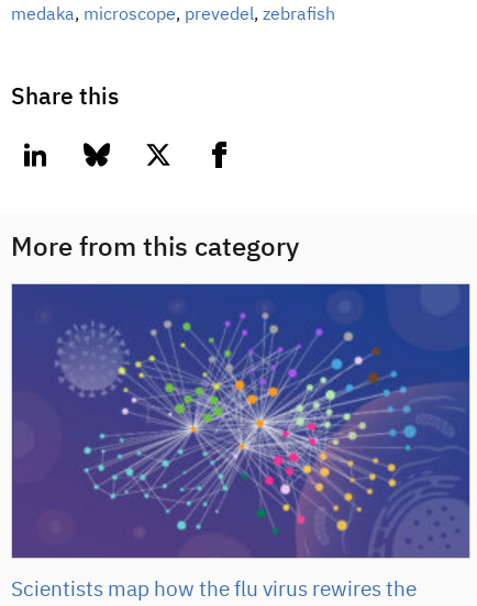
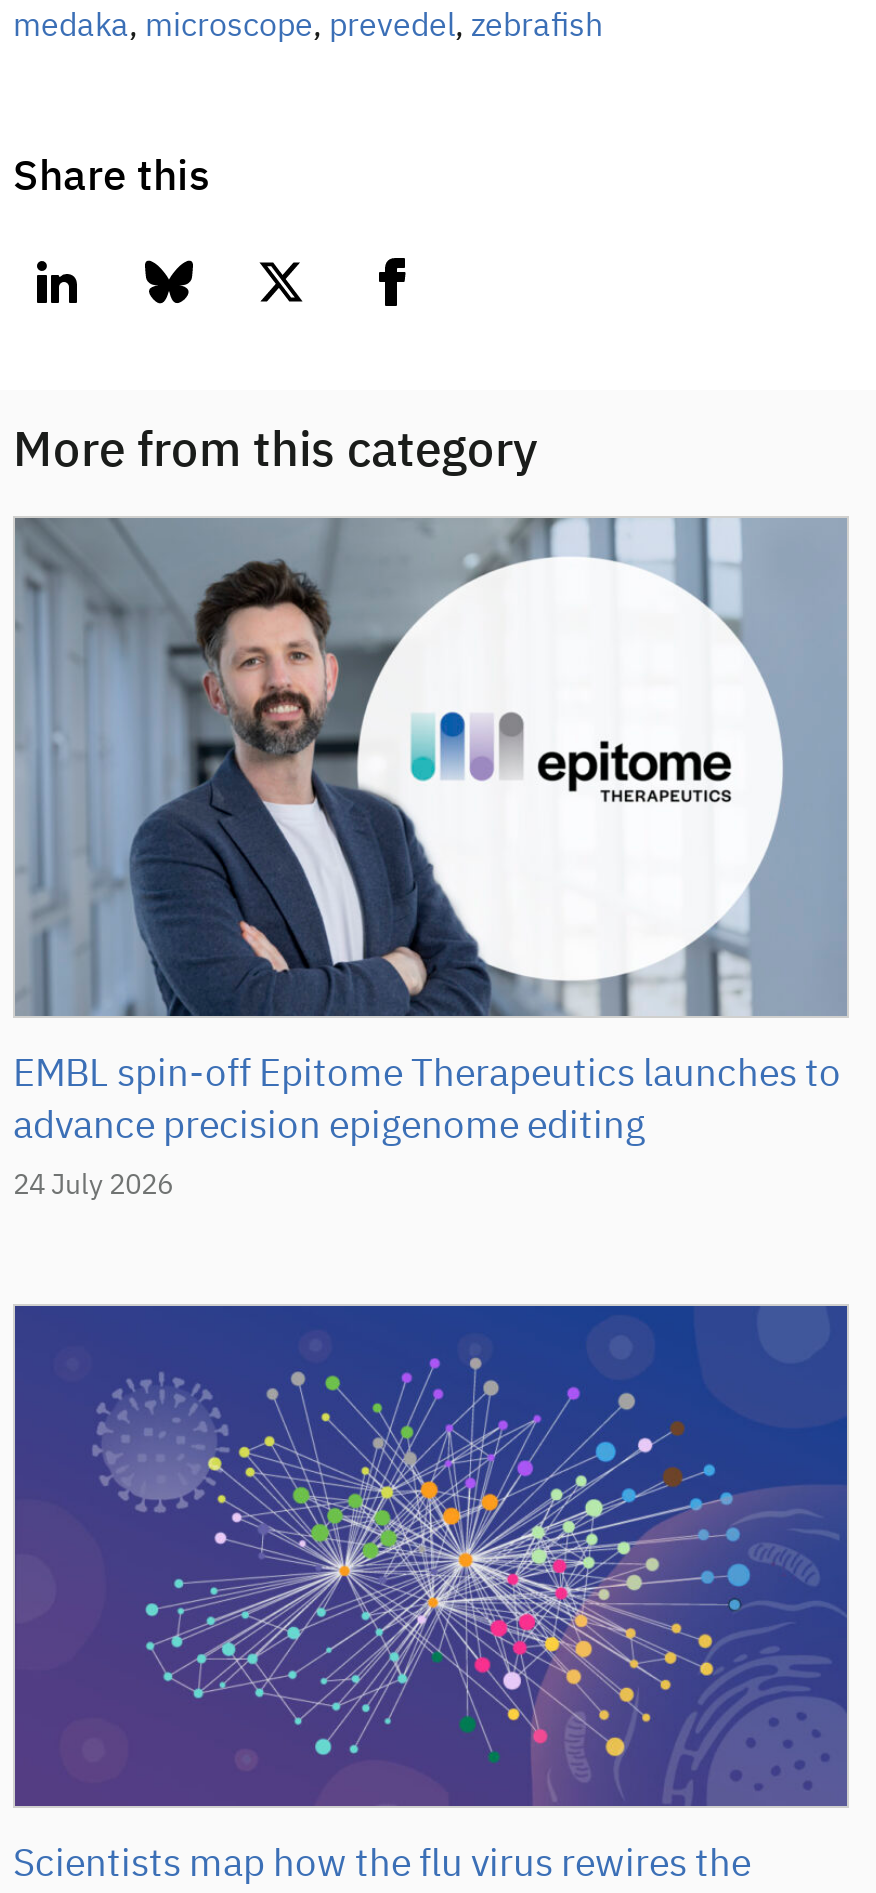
none -> [13,1173,173,1201] 24 July 2026
none -> [13,516,849,1147] [image] | EMBL spin-off Epitome Therapeutics launches to | advance precision epigenome editing

